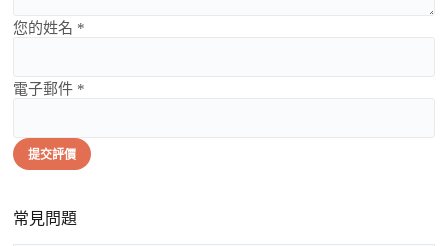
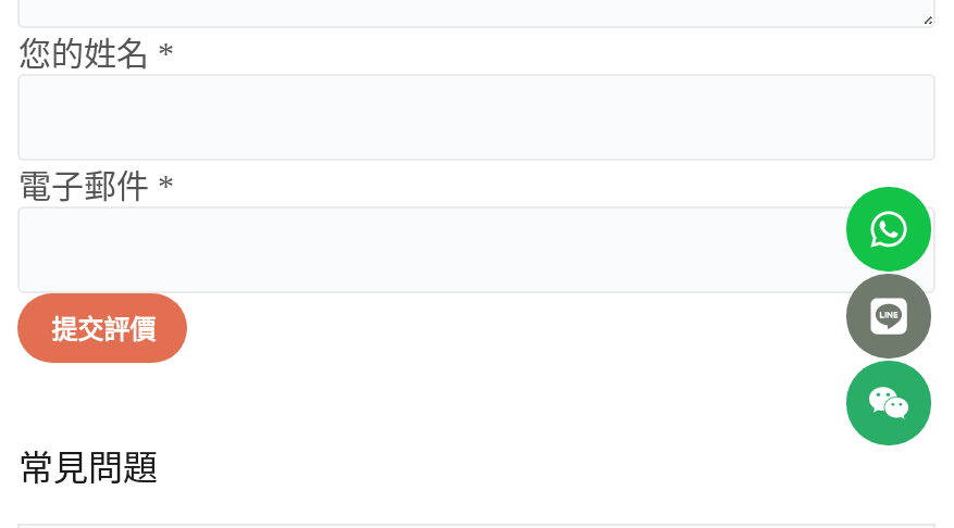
none -> [844,185,933,448] [image]

